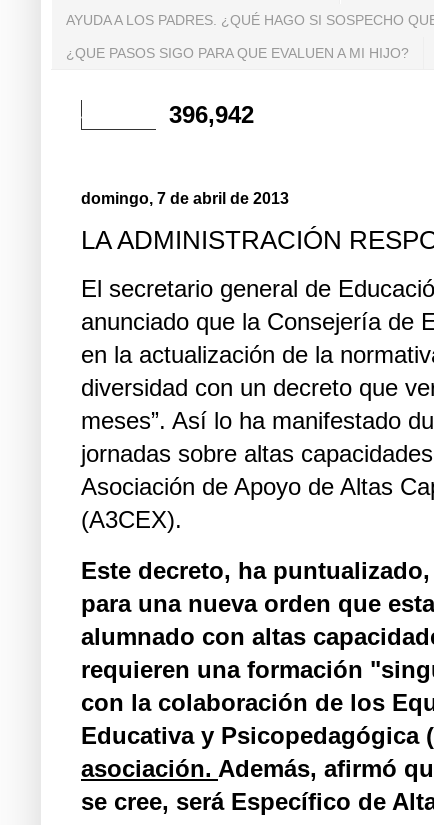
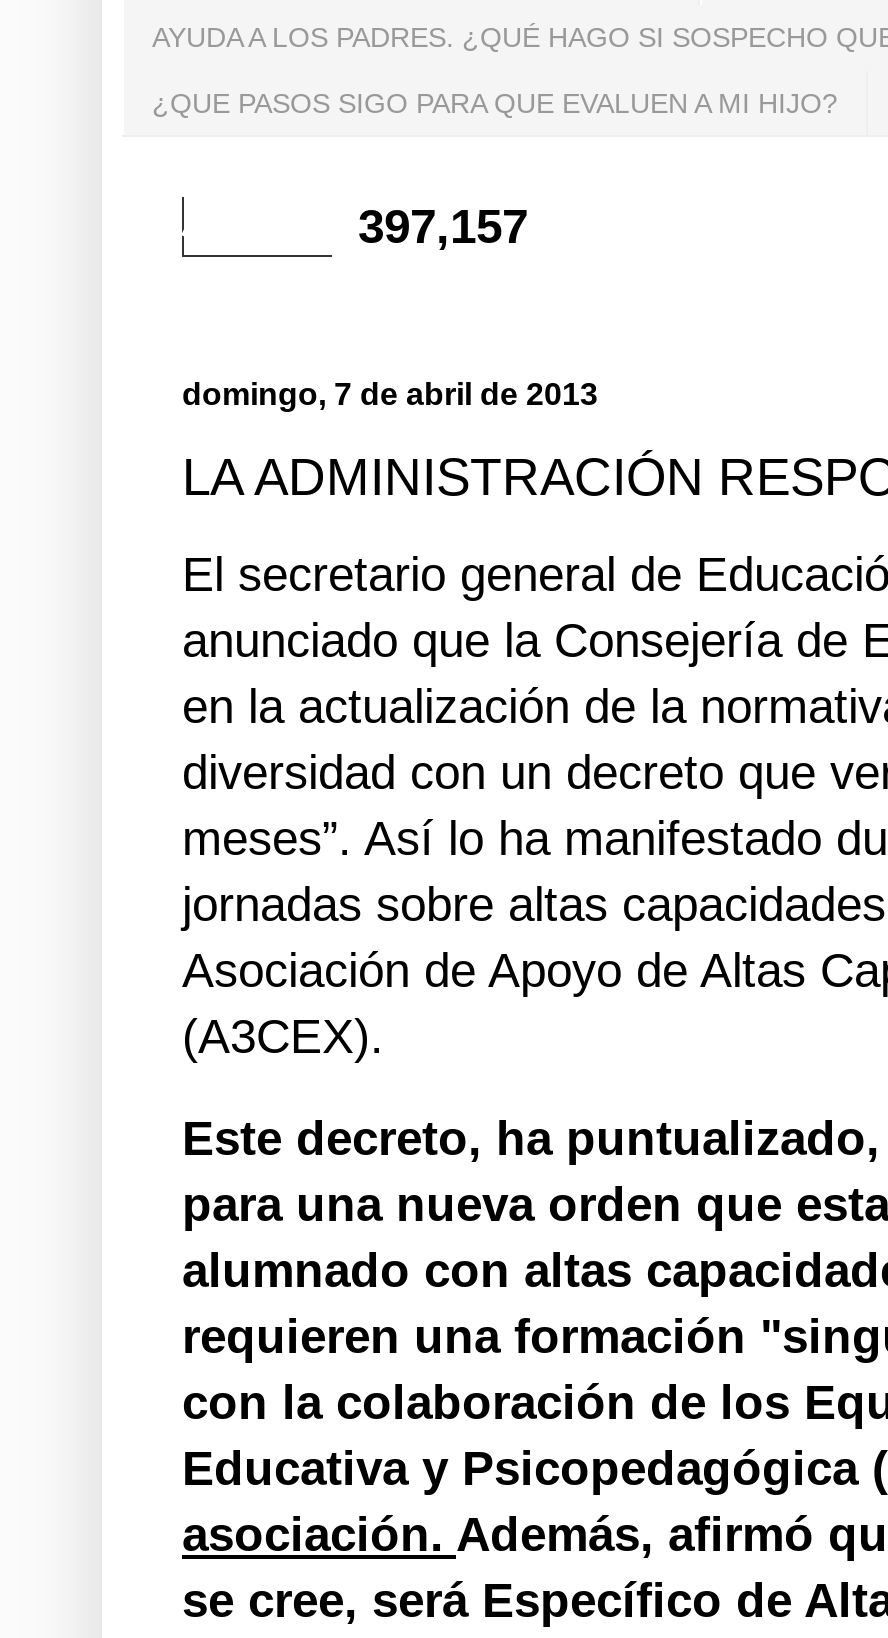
[169,101,254,128] 396,942 -> [358,200,528,254] 397,157

